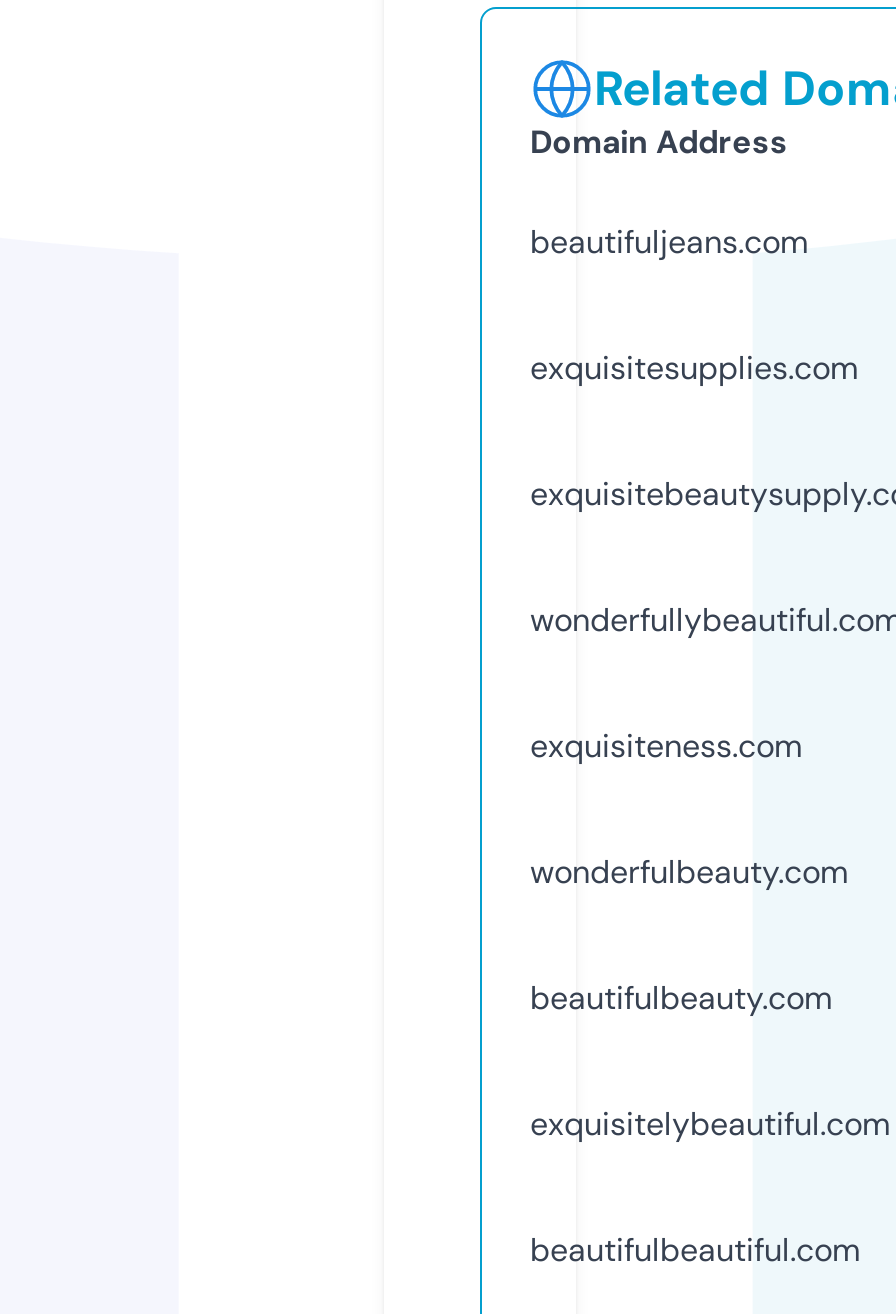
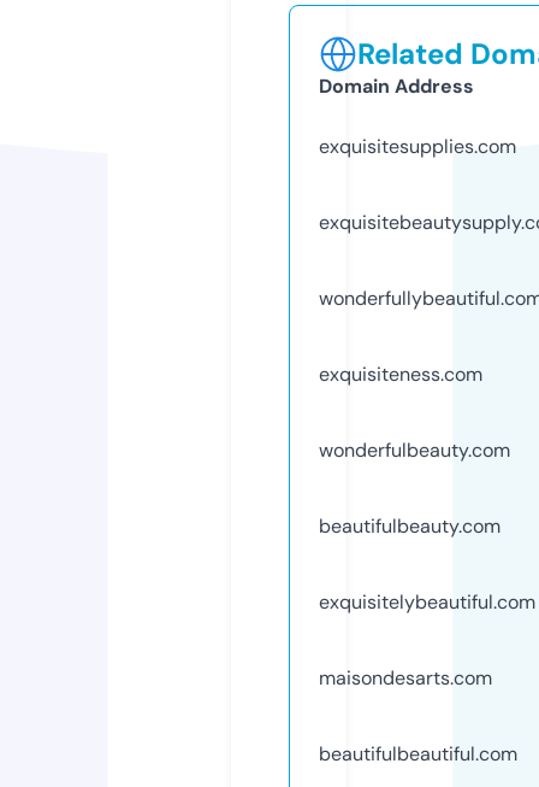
[530,221,808,263] beautifuljeans.com -> none
moved [530,347,890,1145] -> [319,134,535,614]: exquisitesupplies.com | exquisiteness.com | wonderfulbeauty.com | beautifulbeauty.com | exquisitelybeautiful.com
none -> [319,665,492,690] maisondesarts.com

